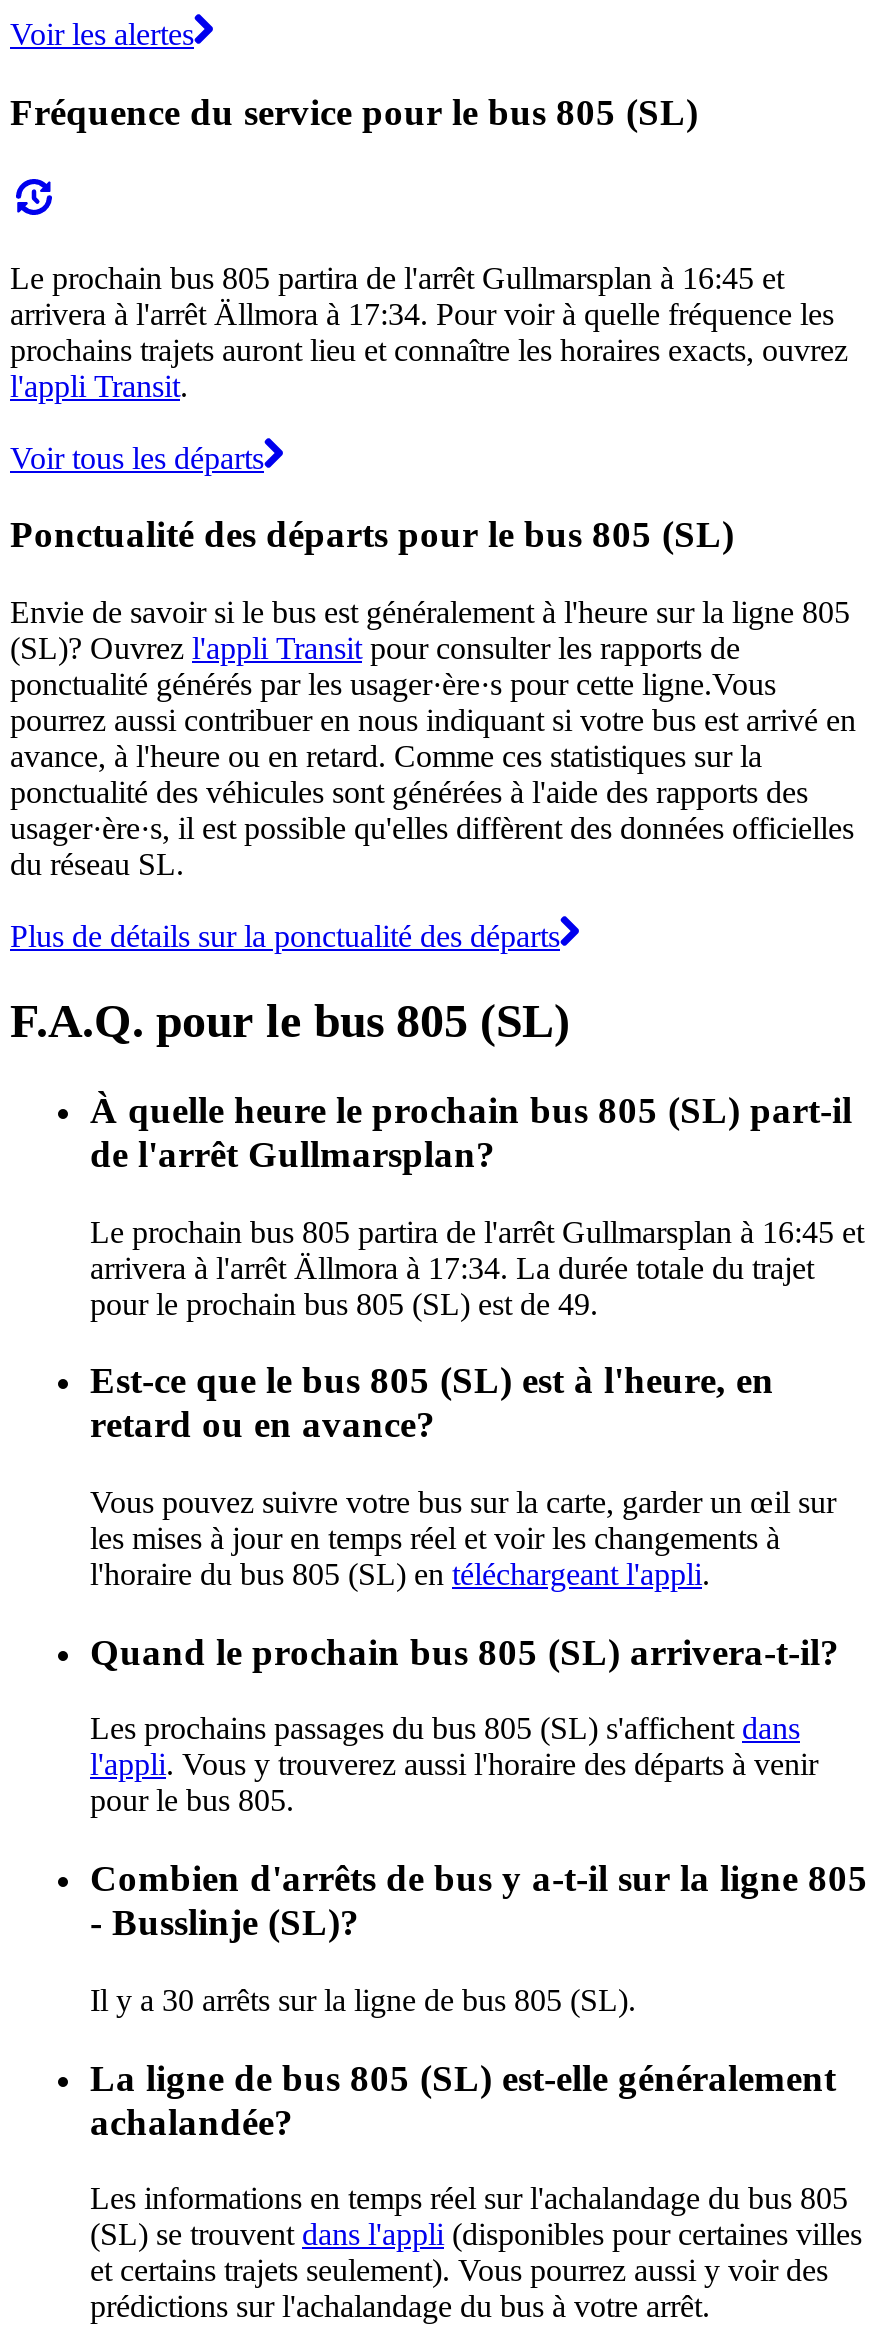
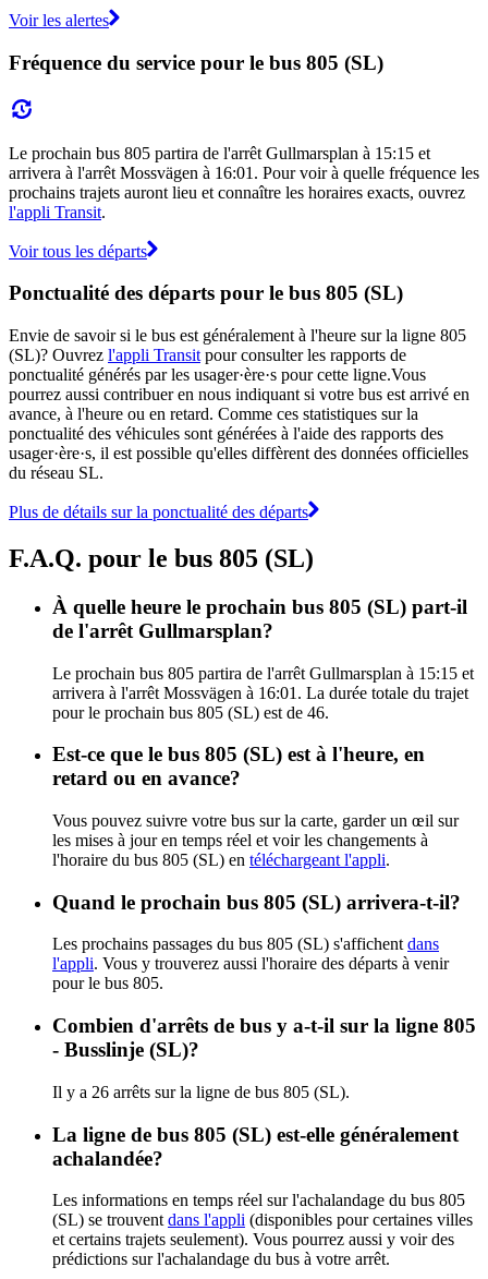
[10,260,784,294] Le prochain bus 805 partira de l'arrêt Gullmarsplan à 16:45 et -> [9,143,430,162] Le prochain bus 805 partira de l'arrêt Gullmarsplan à 15:15 et
[10,296,834,330] arrivera à l'arrêt Ällmora à 17:34. Pour voir à quelle fréquence les -> [9,163,479,182] arrivera à l'arrêt Mossvägen à 16:01. Pour voir à quelle fréquence les
[90,1214,864,1248] Le prochain bus 805 partira de l'arrêt Gullmarsplan à 16:45 et -> [52,663,474,682] Le prochain bus 805 partira de l'arrêt Gullmarsplan à 15:15 et
[90,1250,814,1284] arrivera à l'arrêt Ällmora à 17:34. La durée totale du trajet -> [52,683,468,702] arrivera à l'arrêt Mossvägen à 16:01. La durée totale du trajet
[90,1286,598,1320] pour le prochain bus 805 (SL) est de 49. -> [52,703,329,721] pour le prochain bus 805 (SL) est de 46.
[90,1983,636,2017] Il y a 30 arrêts sur la ligne de bus 805 (SL). -> [52,1083,350,1101] Il y a 26 arrêts sur la ligne de bus 805 (SL).

